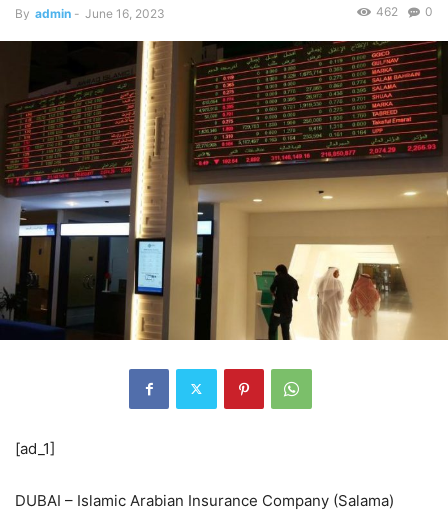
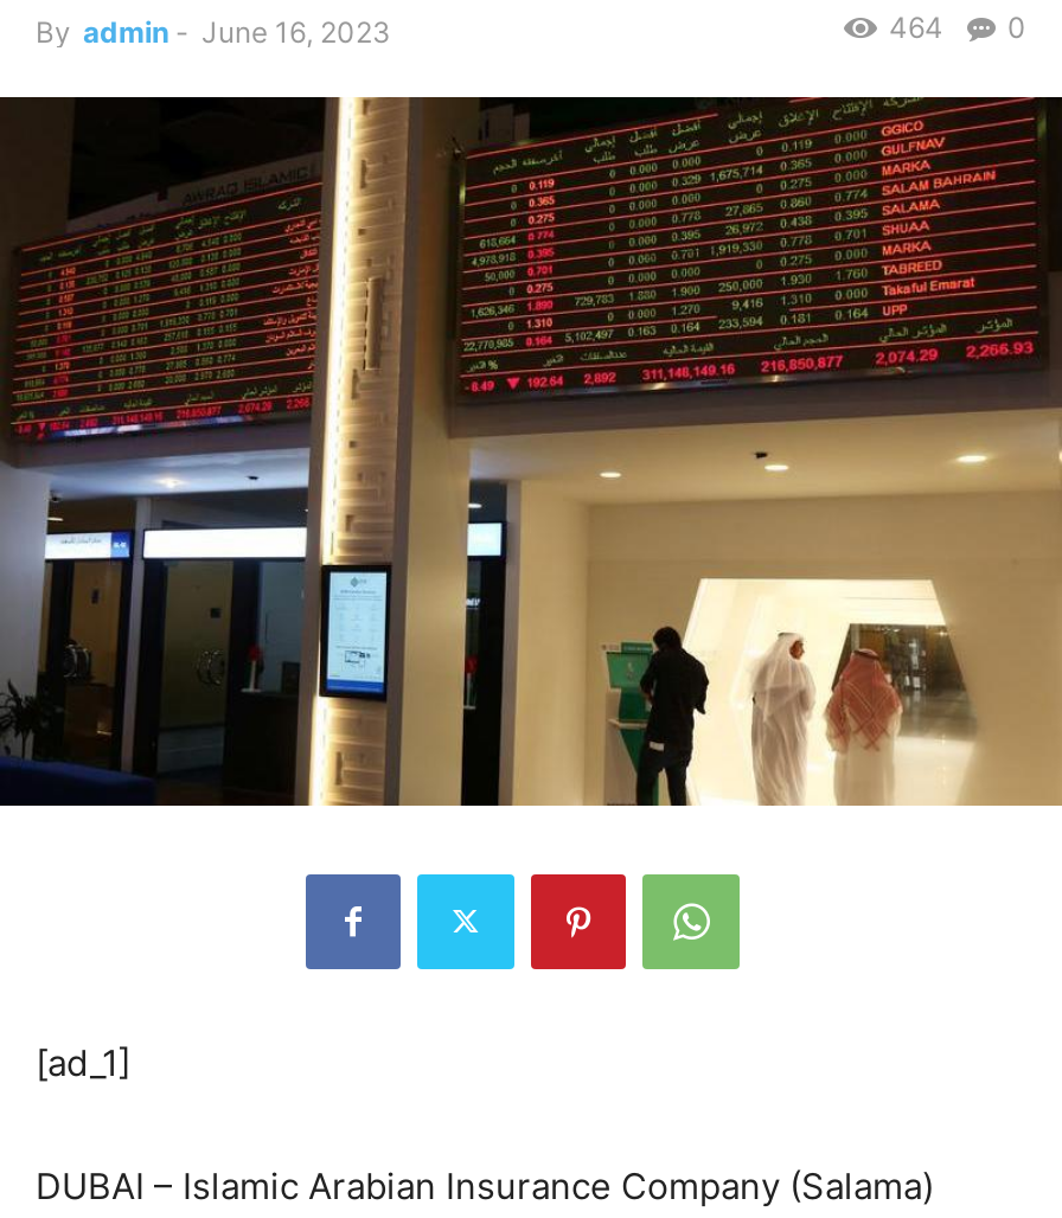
[376,4,433,19] 462 0 -> [889,9,1026,45] 464 0

